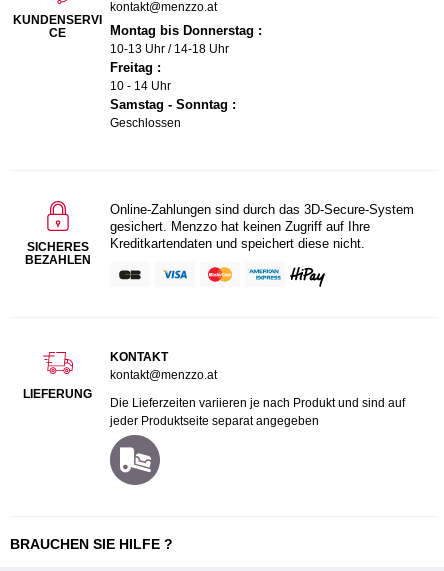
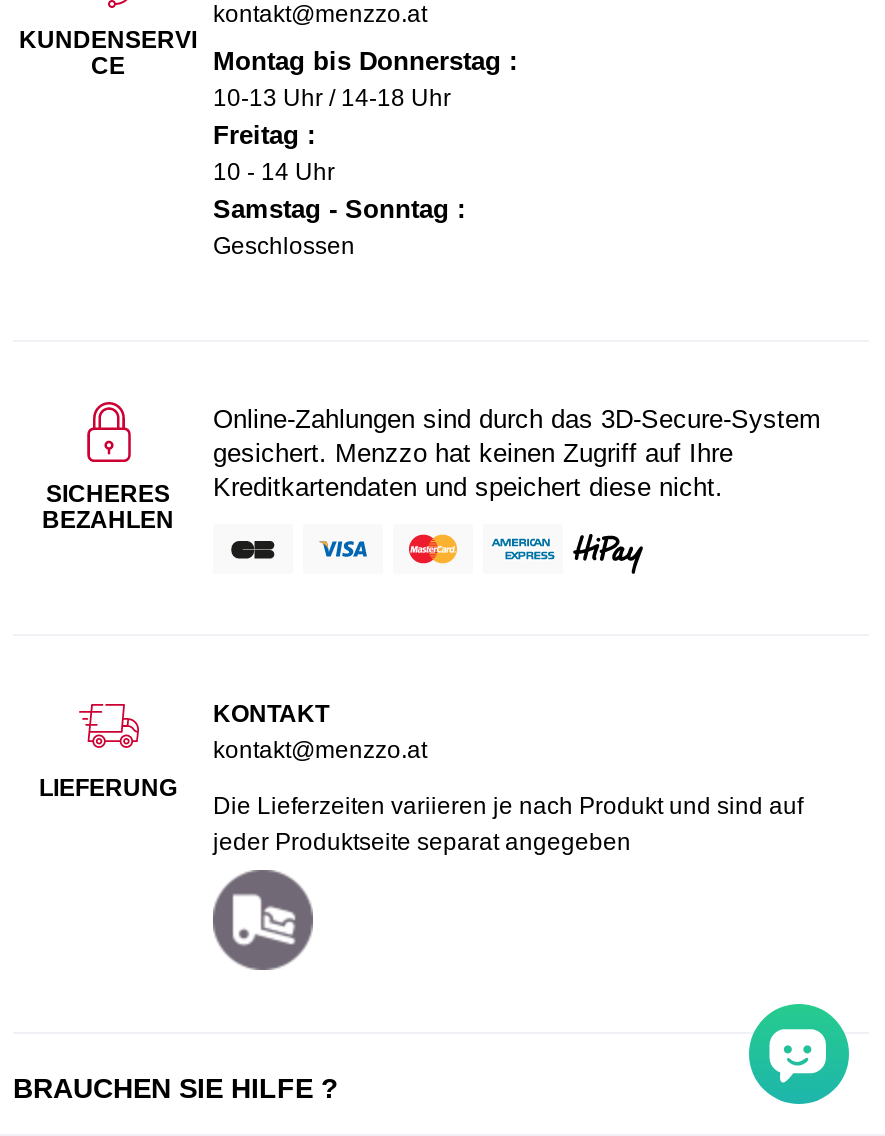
none -> [747,1002,851,1106] [image]

